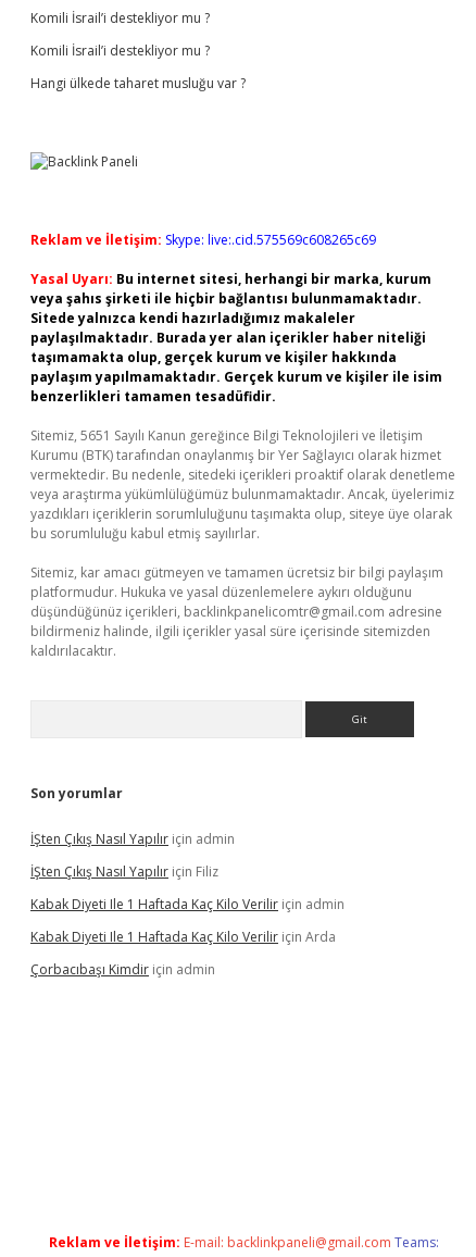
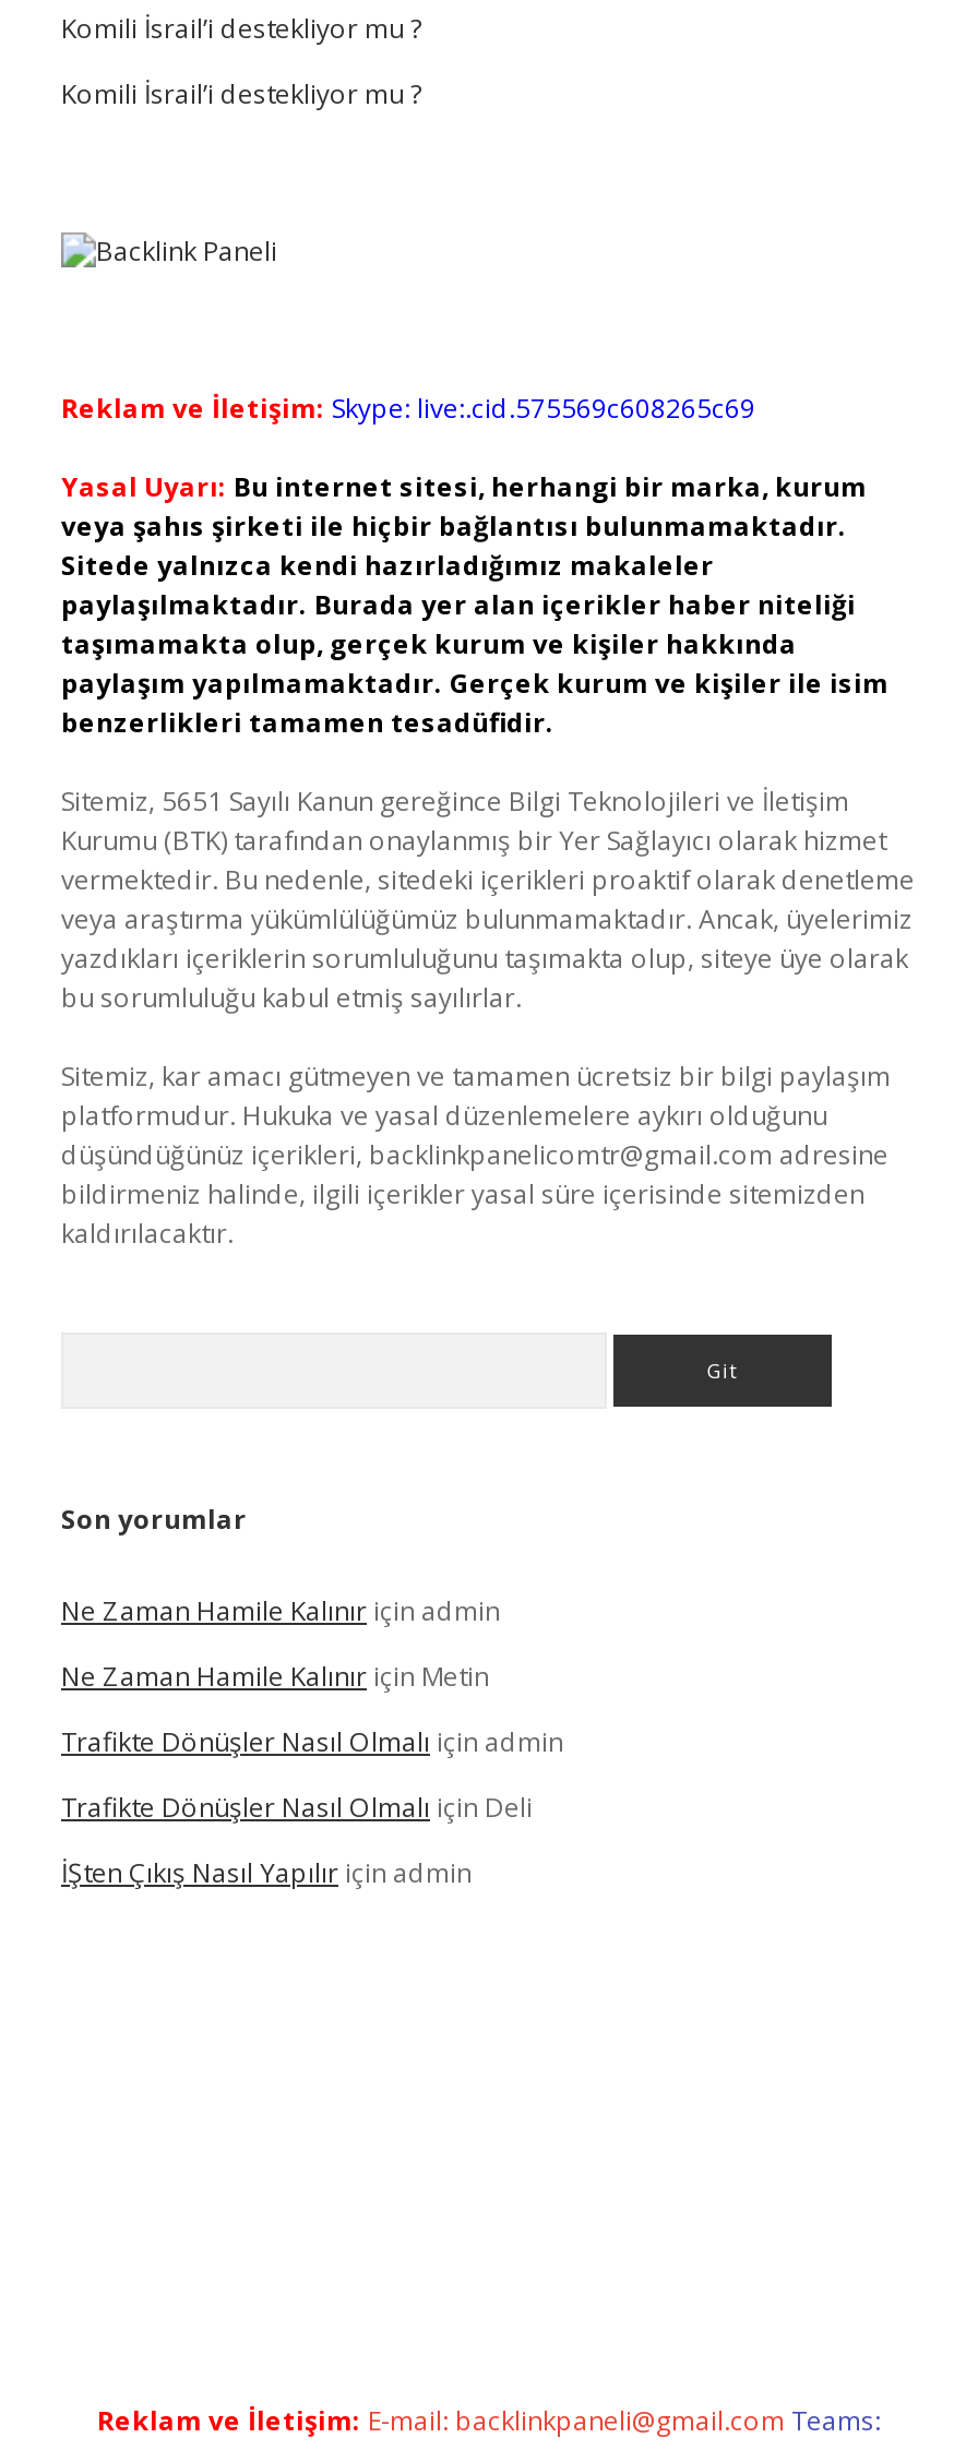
[30,74,246,92] Hangi ülkede taharet musluğu var ? -> none
none -> [61,1592,563,1826] Ne Zaman Hamile Kalınır için admin | Ne Zaman Hamile Kalınır için Metin | Trafikte Dönüşler Nasıl Olmalı için admin | Trafikte Dönüşler Nasıl Olmalı için Deli
moved [30,830,235,848] -> [61,1854,472,1891]: İŞten Çıkış Nasıl Yapılır için admin
[30,862,345,979] İŞten Çıkış Nasıl Yapılır için Filiz | Kabak Diyeti Ile 1 Haftada Kaç Kilo Verilir için admin | Kabak Diyeti Ile 1 Haftada Kaç Kilo Verilir için Arda | Çorbacıbaşı Kimdir için admin -> none

